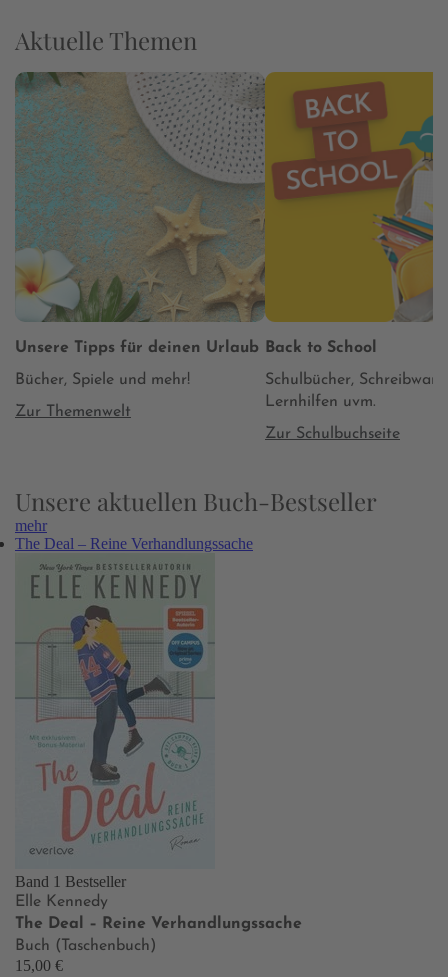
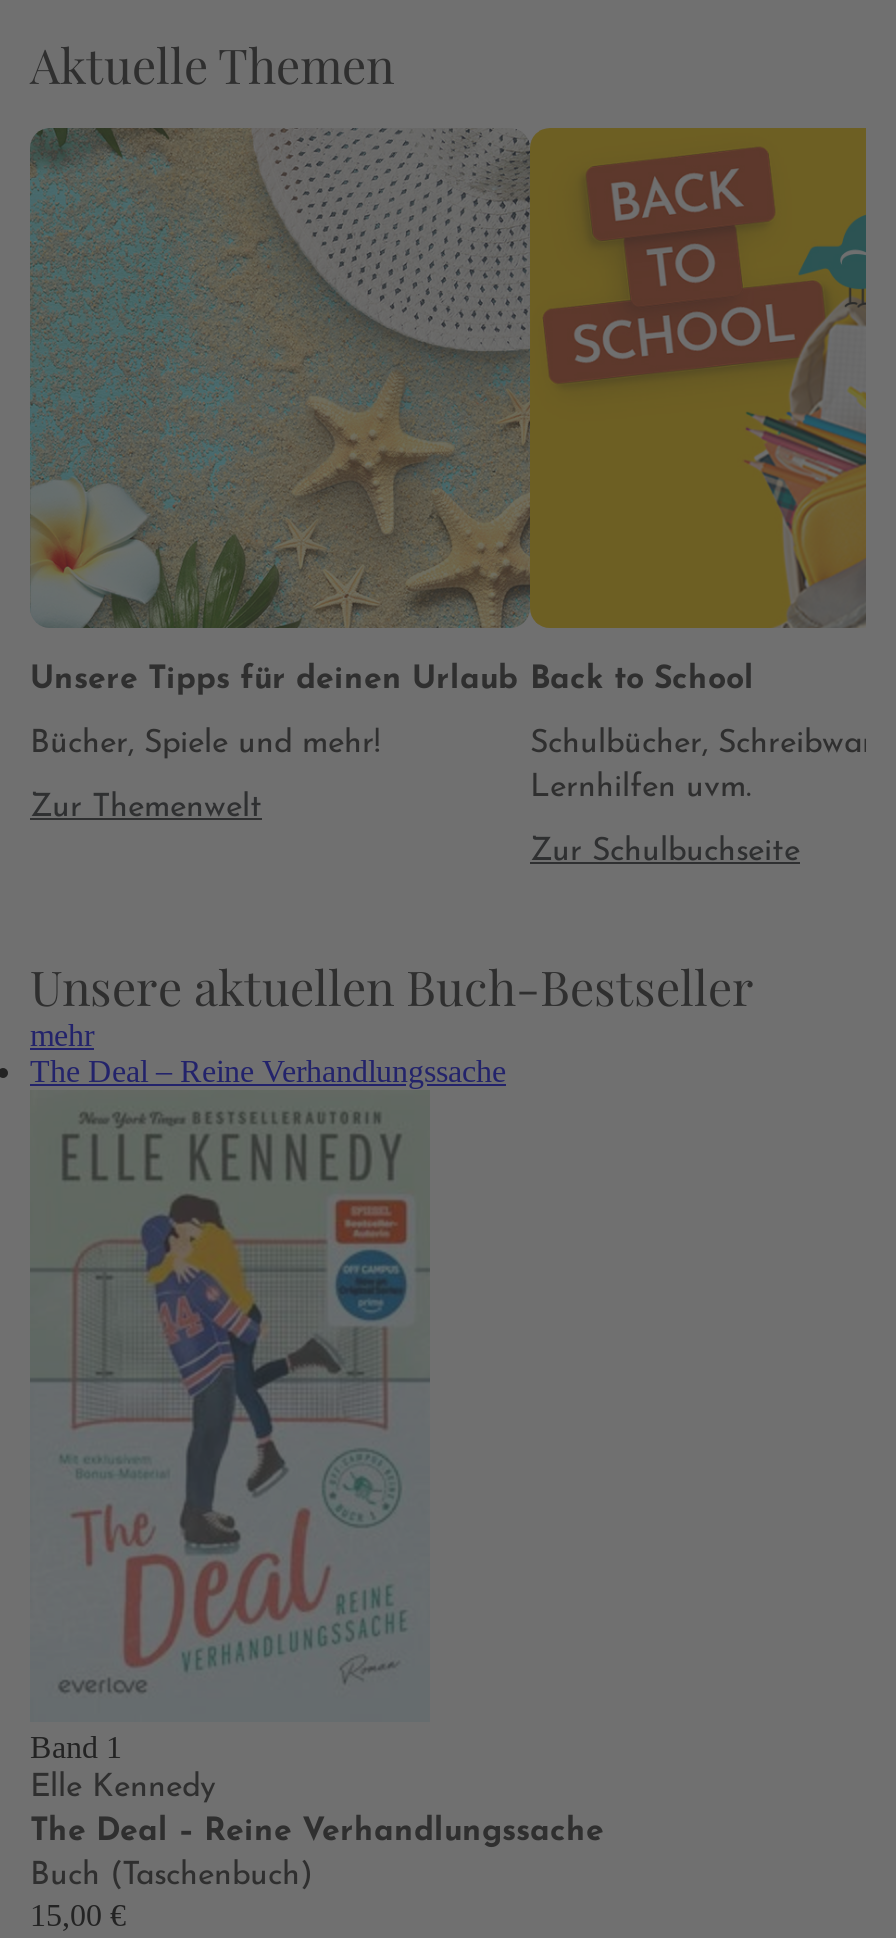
[15,873,126,890] Band 1 Bestseller -> [30,1730,122,1764] Band 1

